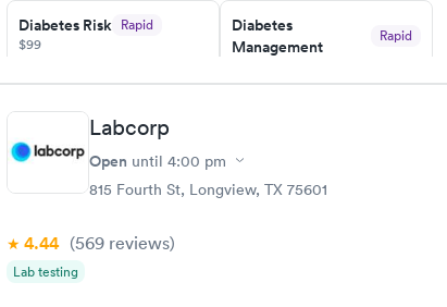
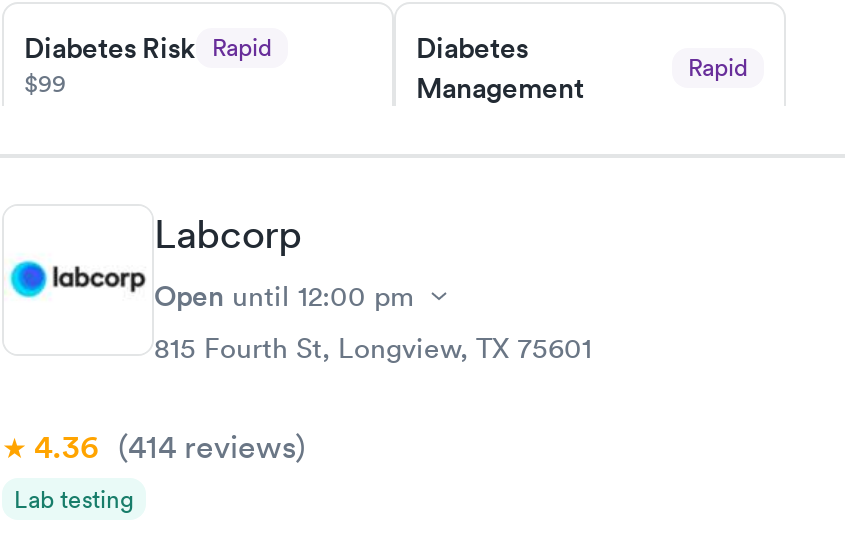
[89,150,226,172] Open until 4:00 pm -> [154,276,414,316] Open until 12:00 pm
[24,232,175,255] 4.44 (569 reviews) -> [34,426,306,468] 4.36 (414 reviews)

